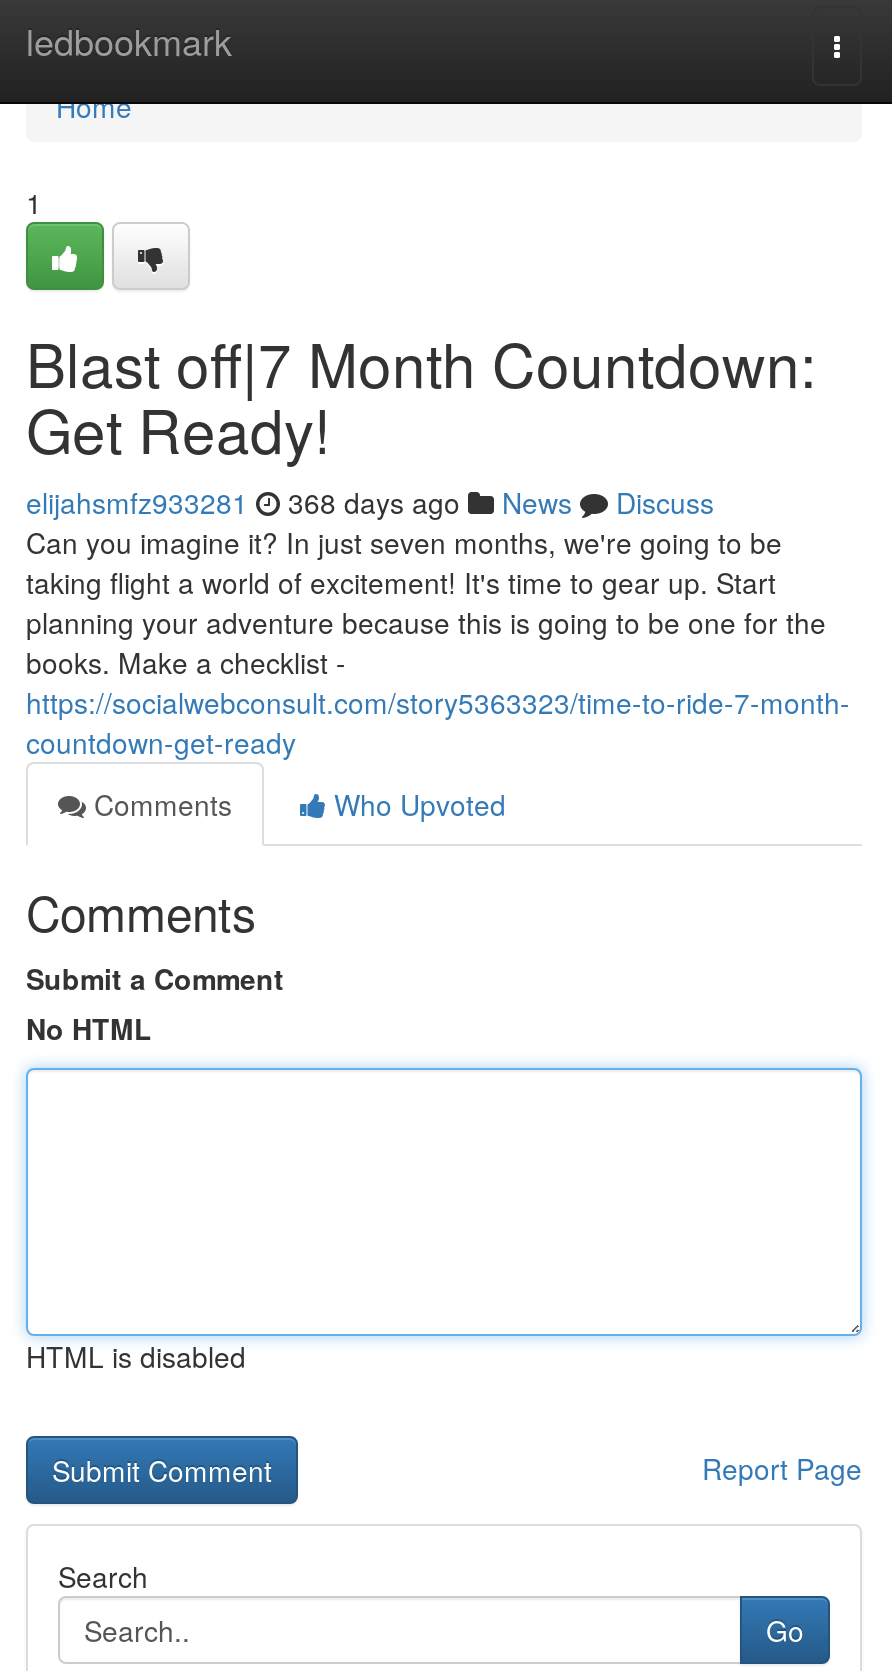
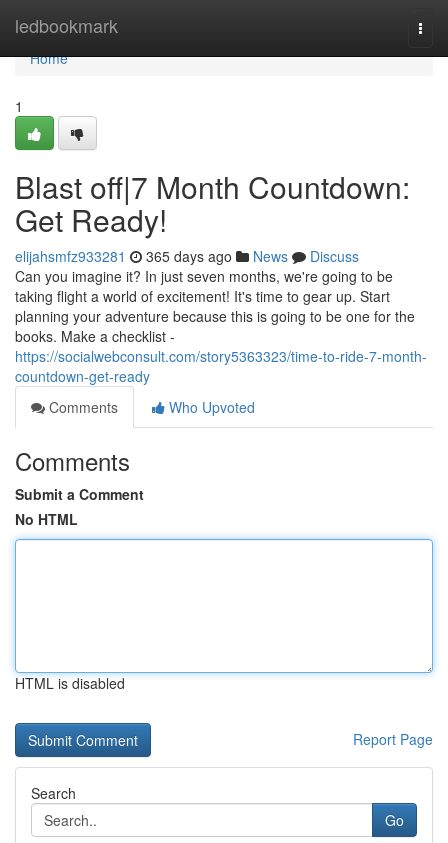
[26,482,714,522] elijahsmfz933281 368 days ago News Discuss -> [15,246,359,266] elijahsmfz933281 365 days ago News Discuss

